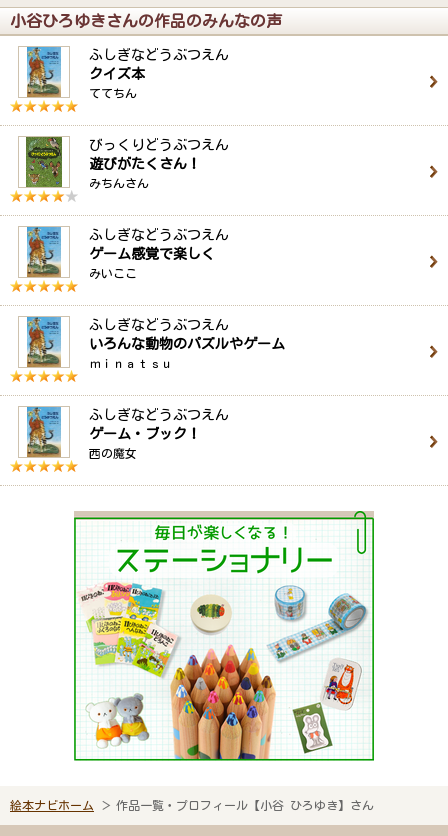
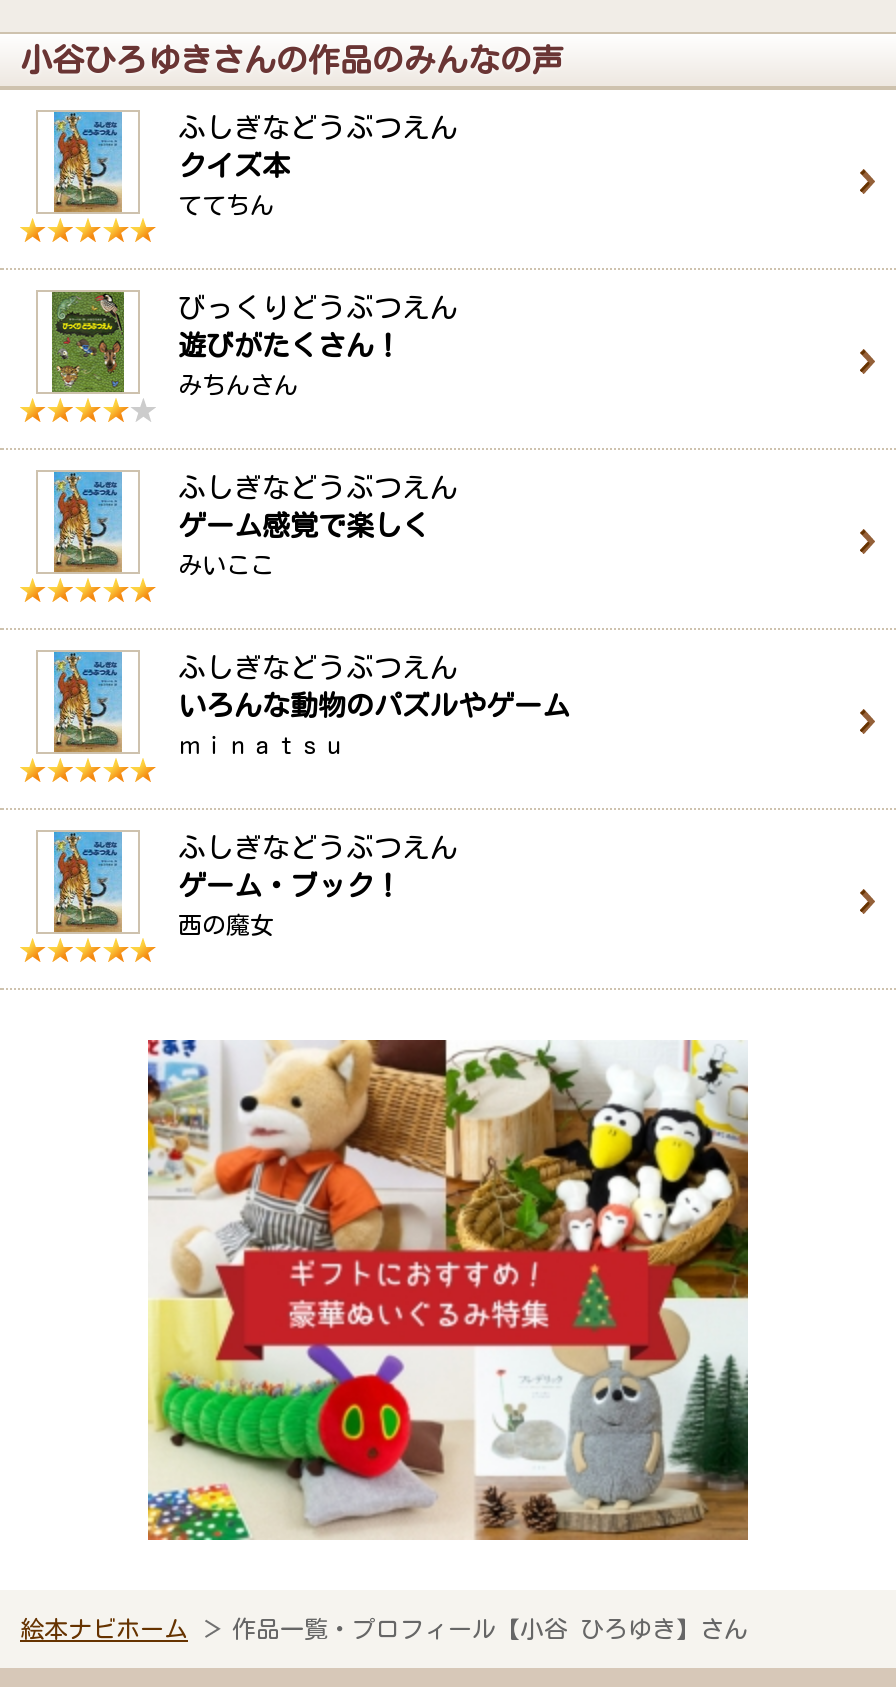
[73,510,375,762] [image] -> [146,1038,750,1542] [image]

